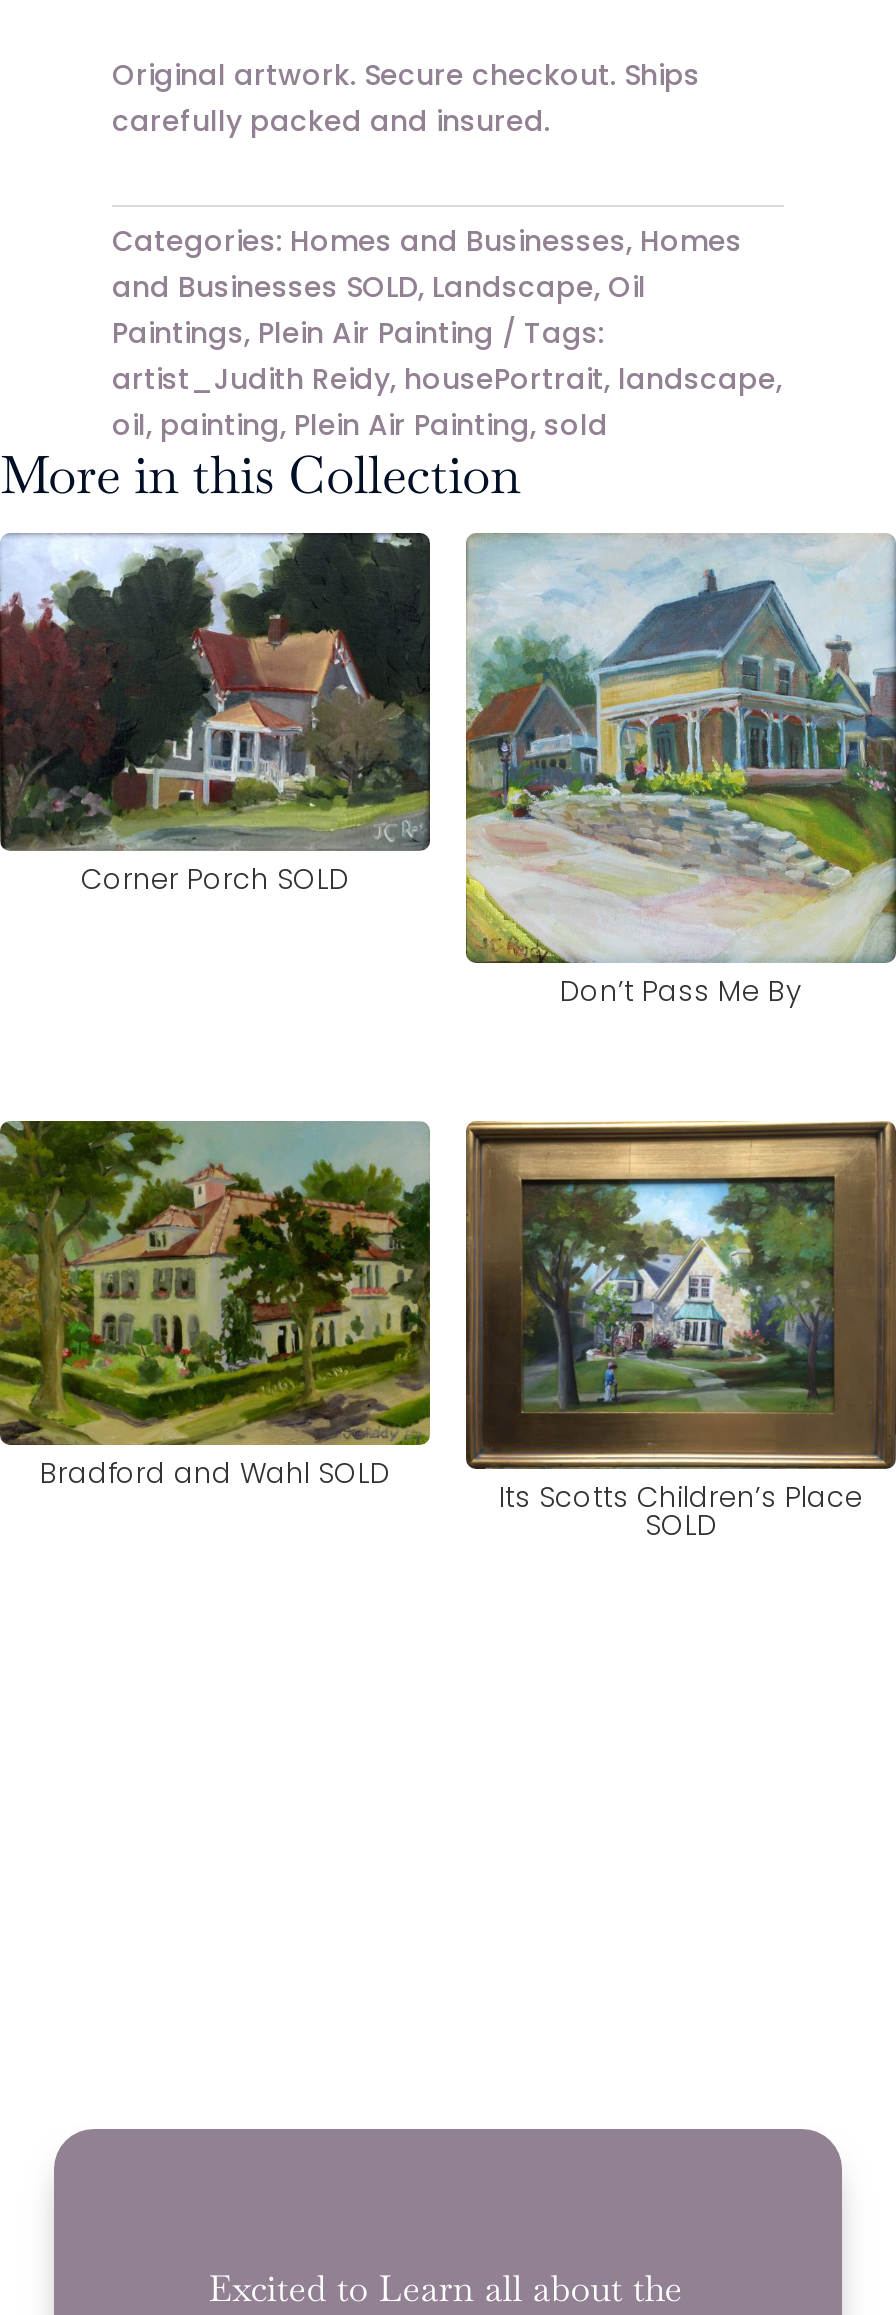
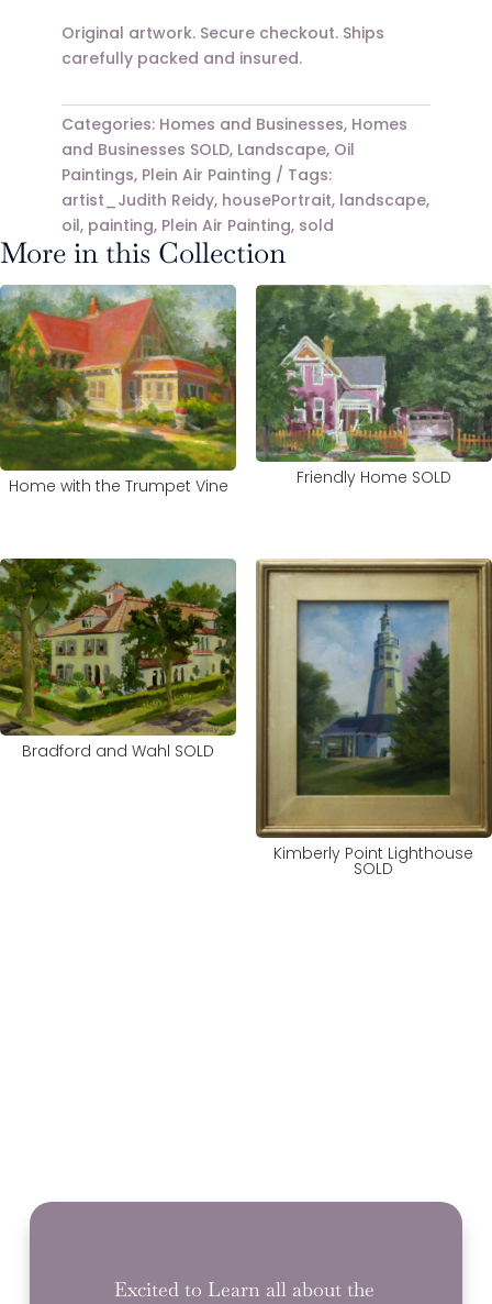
[6,533,802,1010] [image] | Corner Porch SOLD | Don’t Pass Me By -> [3,285,451,497] [image] | Home with the Trumpet Vine | Friendly Home SOLD
[464,533,890,965] [image] -> [256,285,489,472] [image]
moved [0,1117,434,1492] -> [0,556,238,762]: [image] | Bradford and Wahl SOLD
[468,1121,890,1516] [image] | Its Scotts Children’s Place -> [256,559,489,865] [image] | Kimberly Point Lighthouse

